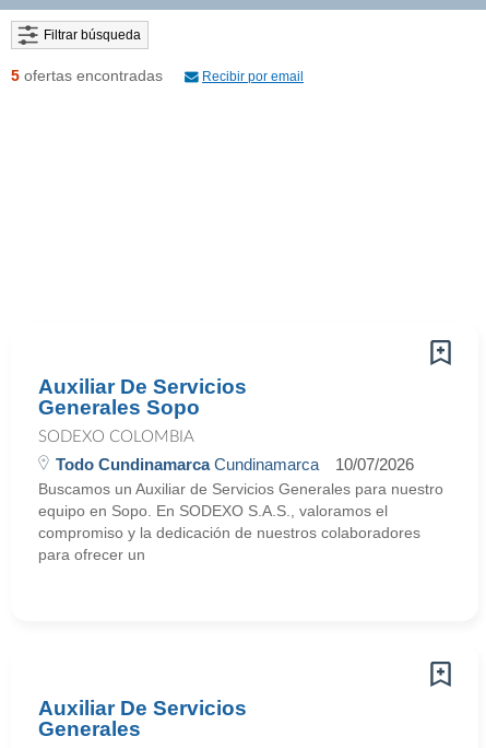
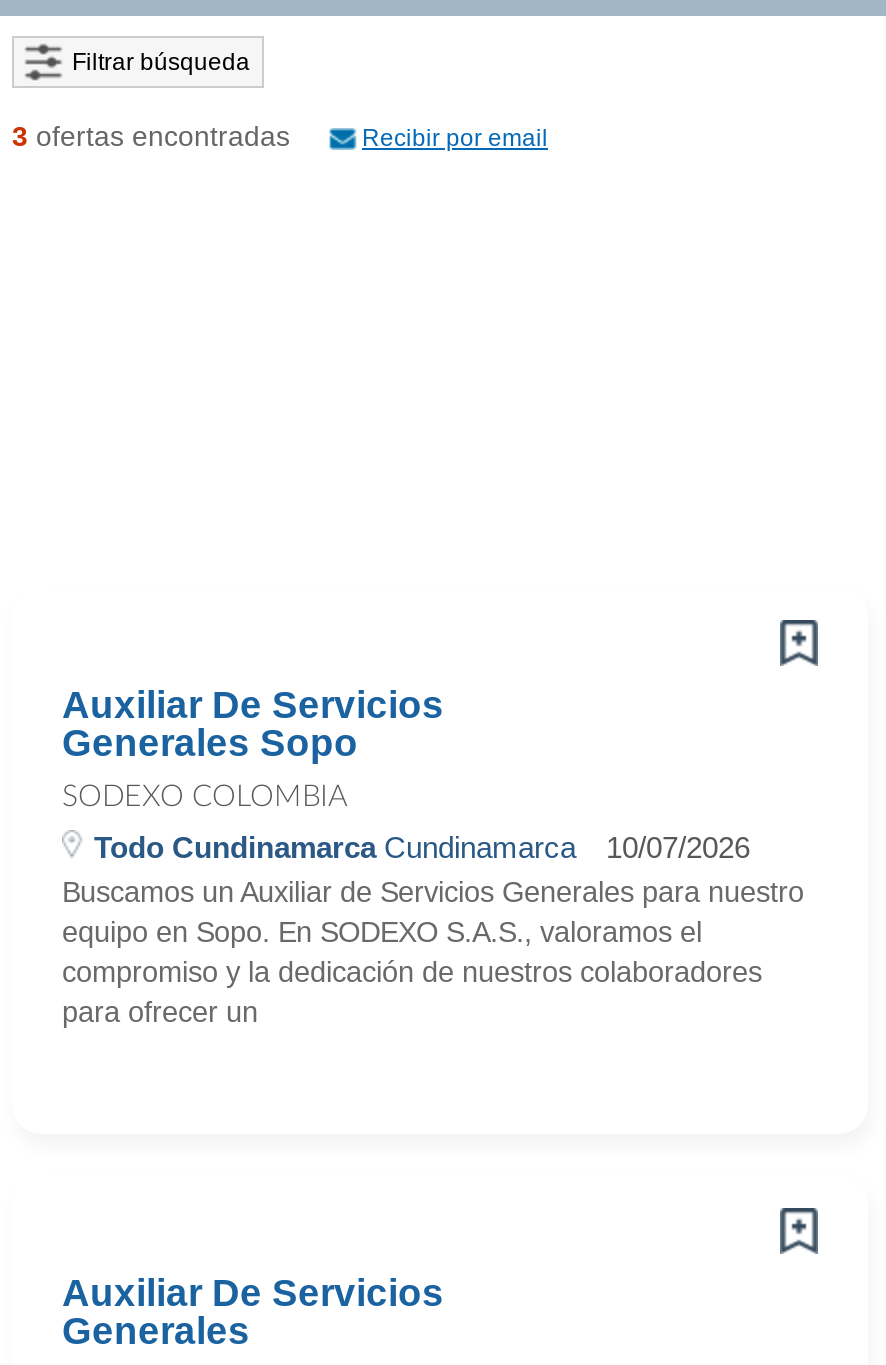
[11,67,167,84] 5 ofertas encontradas -> [12,120,298,152] 3 ofertas encontradas

